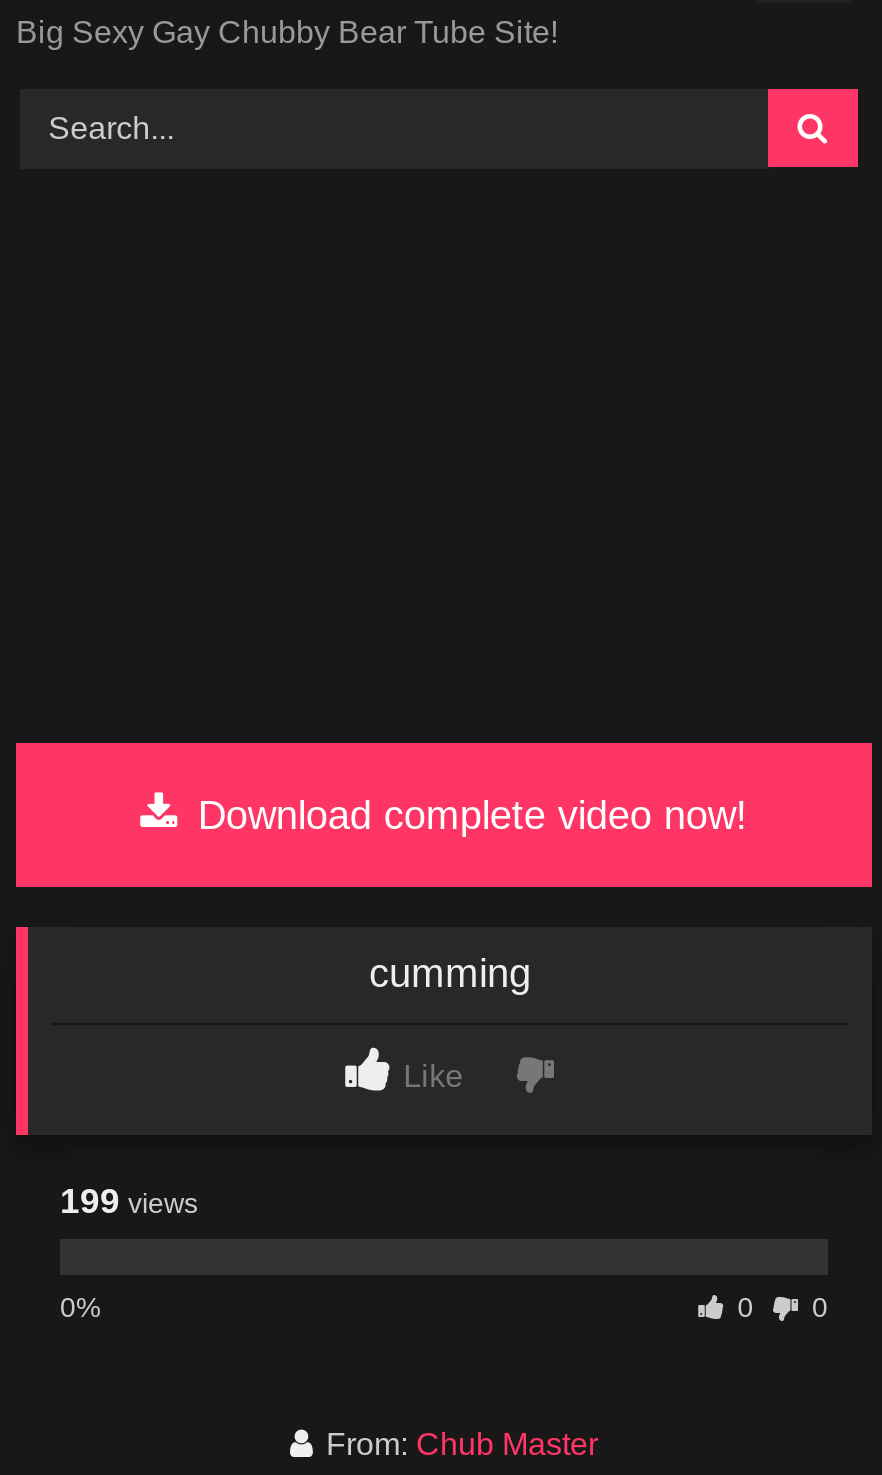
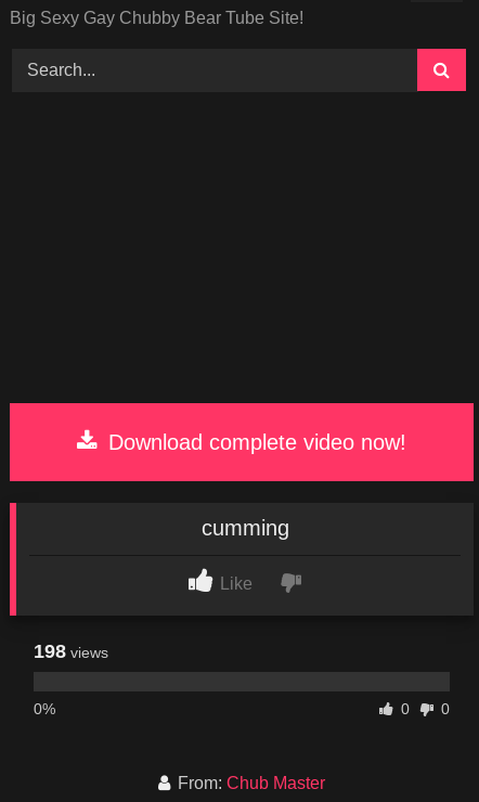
[60,1181,198,1221] 199 views -> [34,641,108,662] 198 views

